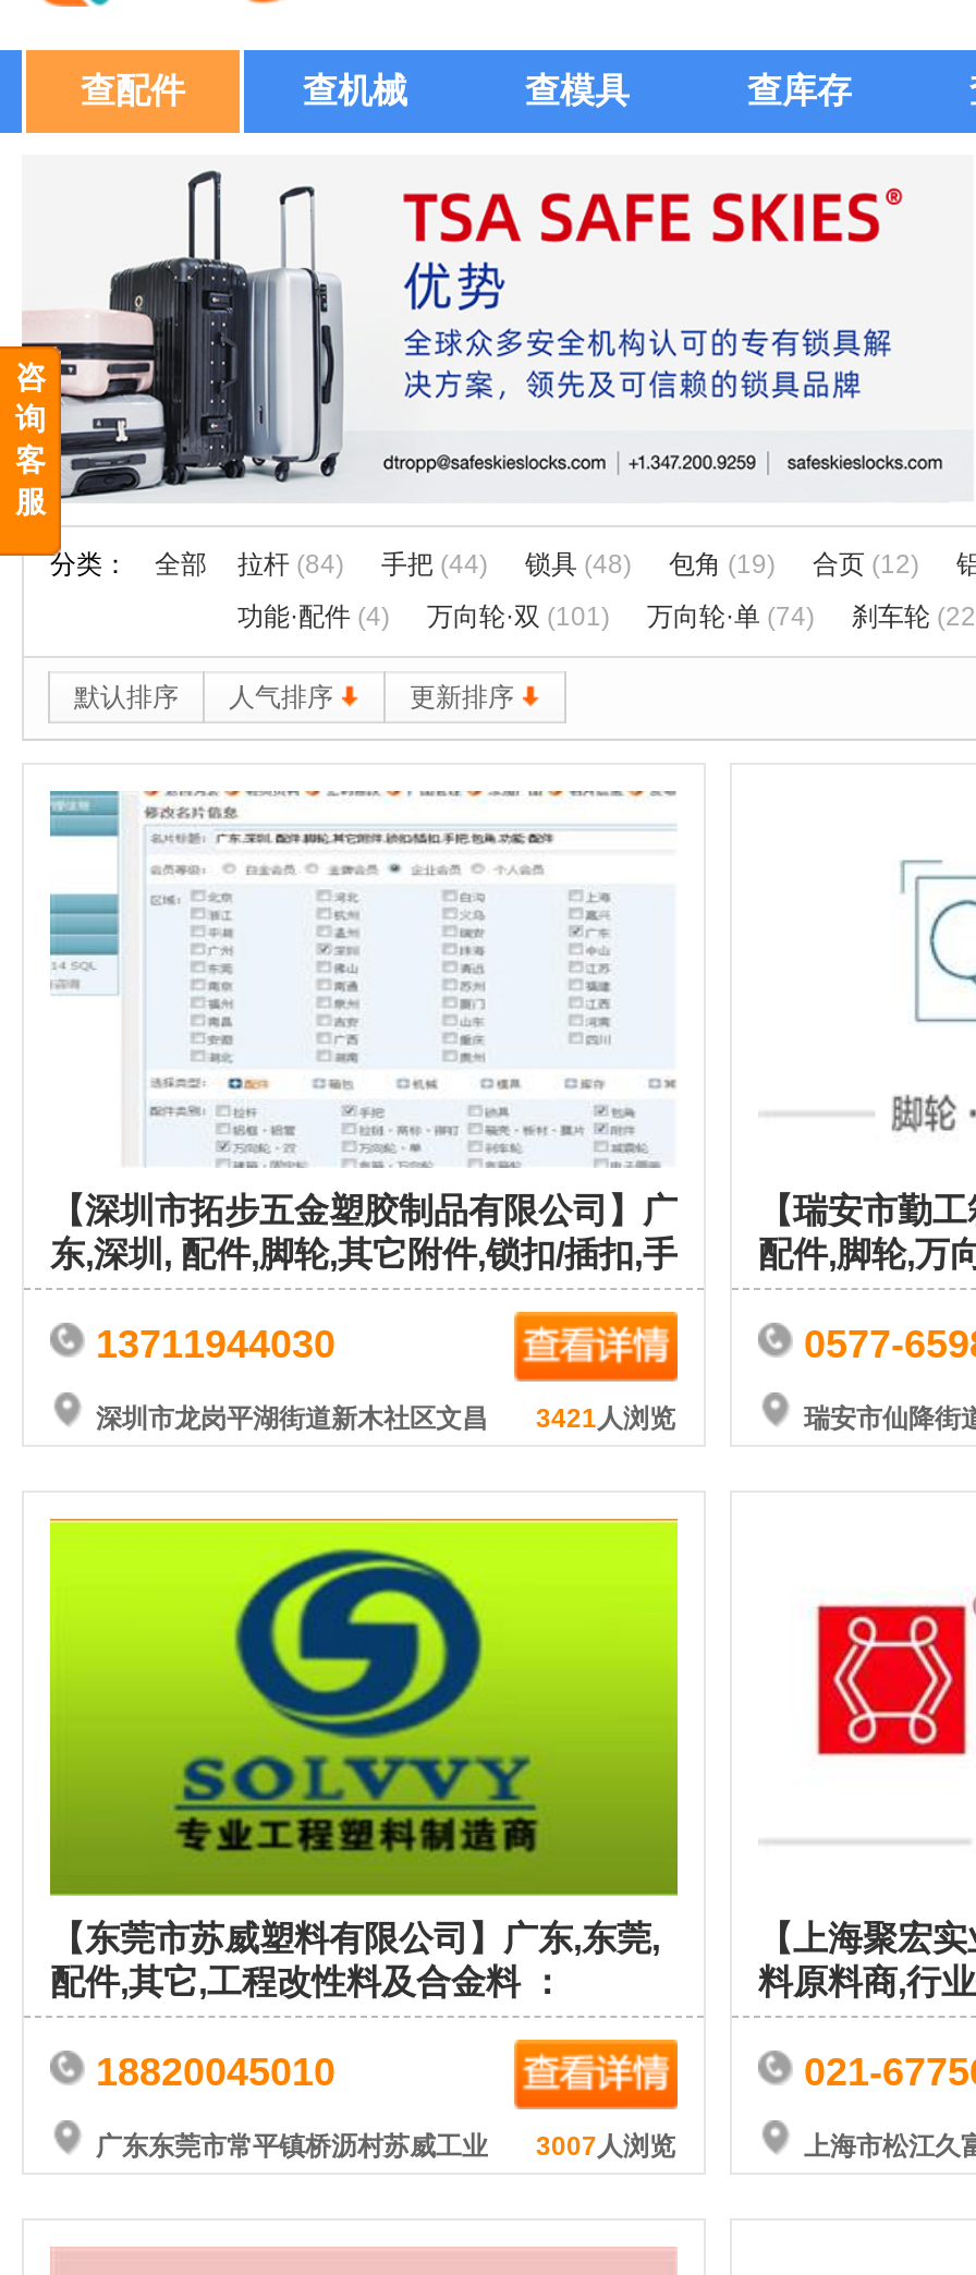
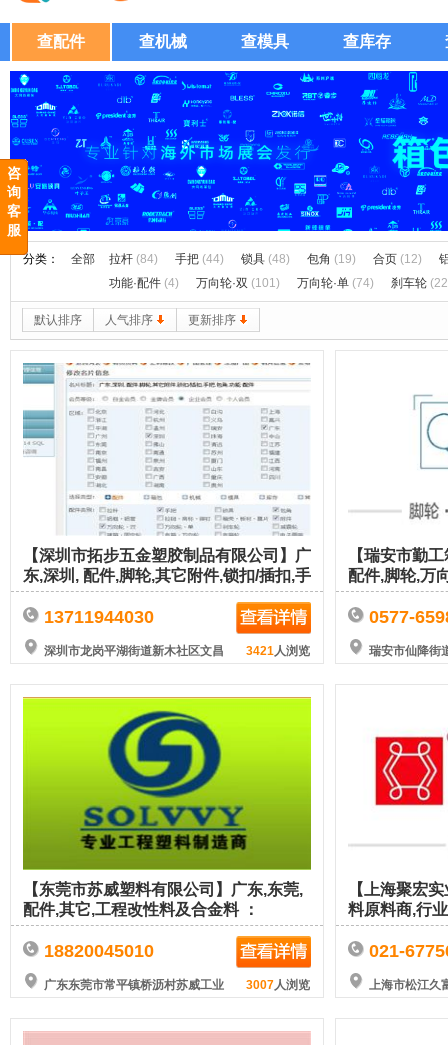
[20,155,969,503] [image] -> [9,70,445,232] [image]

